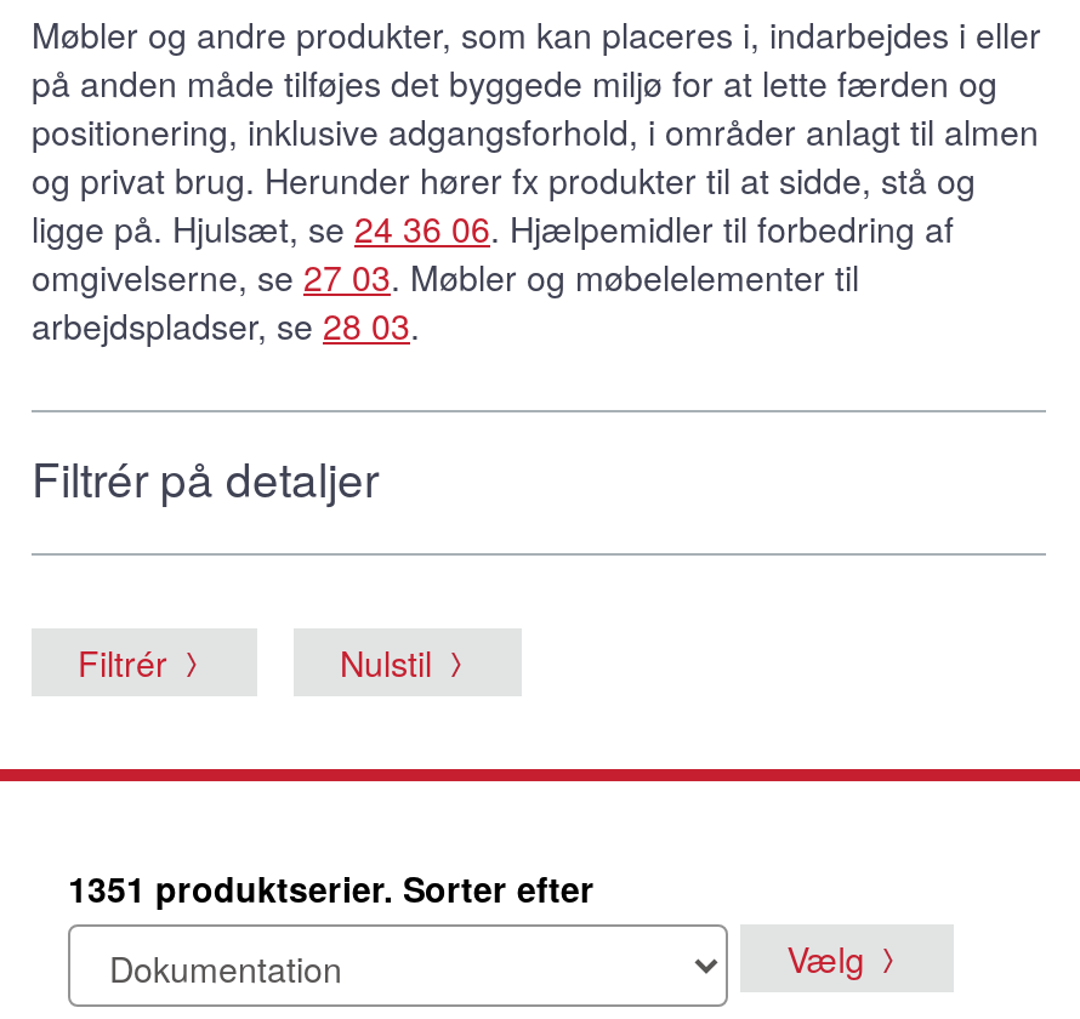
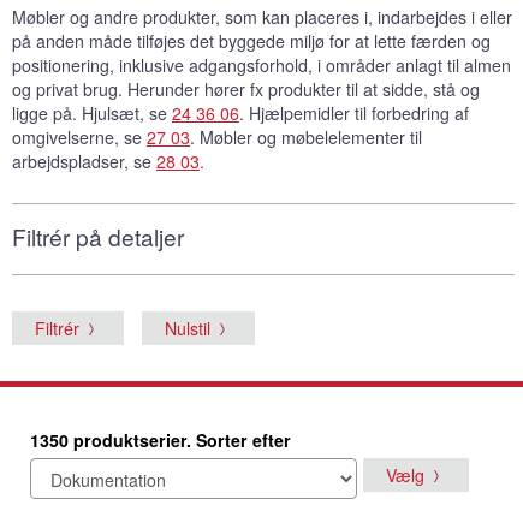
[68,863,595,912] 1351 produktserier. Sorter efter -> [30,428,291,452] 1350 produktserier. Sorter efter

